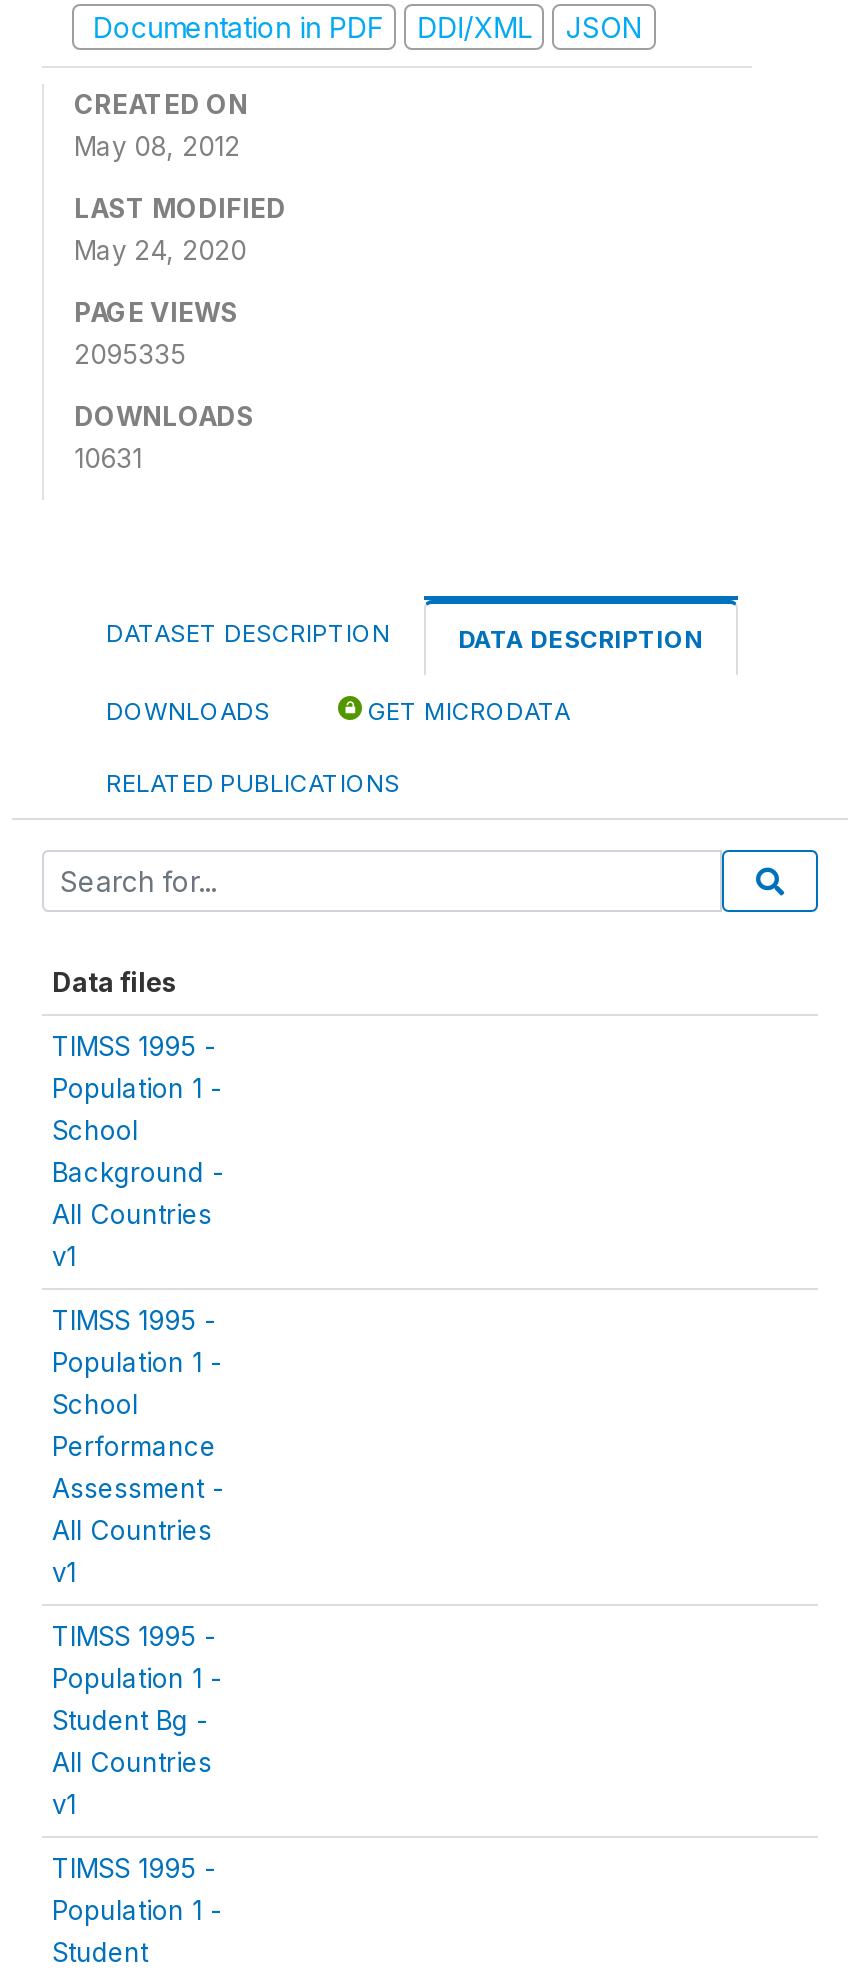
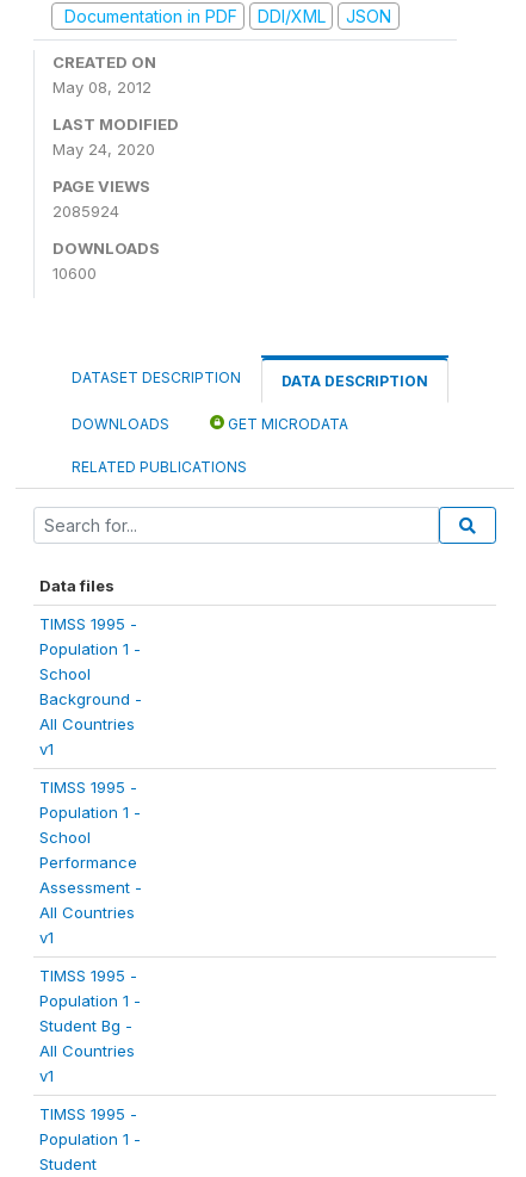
[74,338,186,370] 2095335 -> [52,202,119,221] 2085924
[74,442,142,474] 10631 -> [52,264,97,283] 10600

